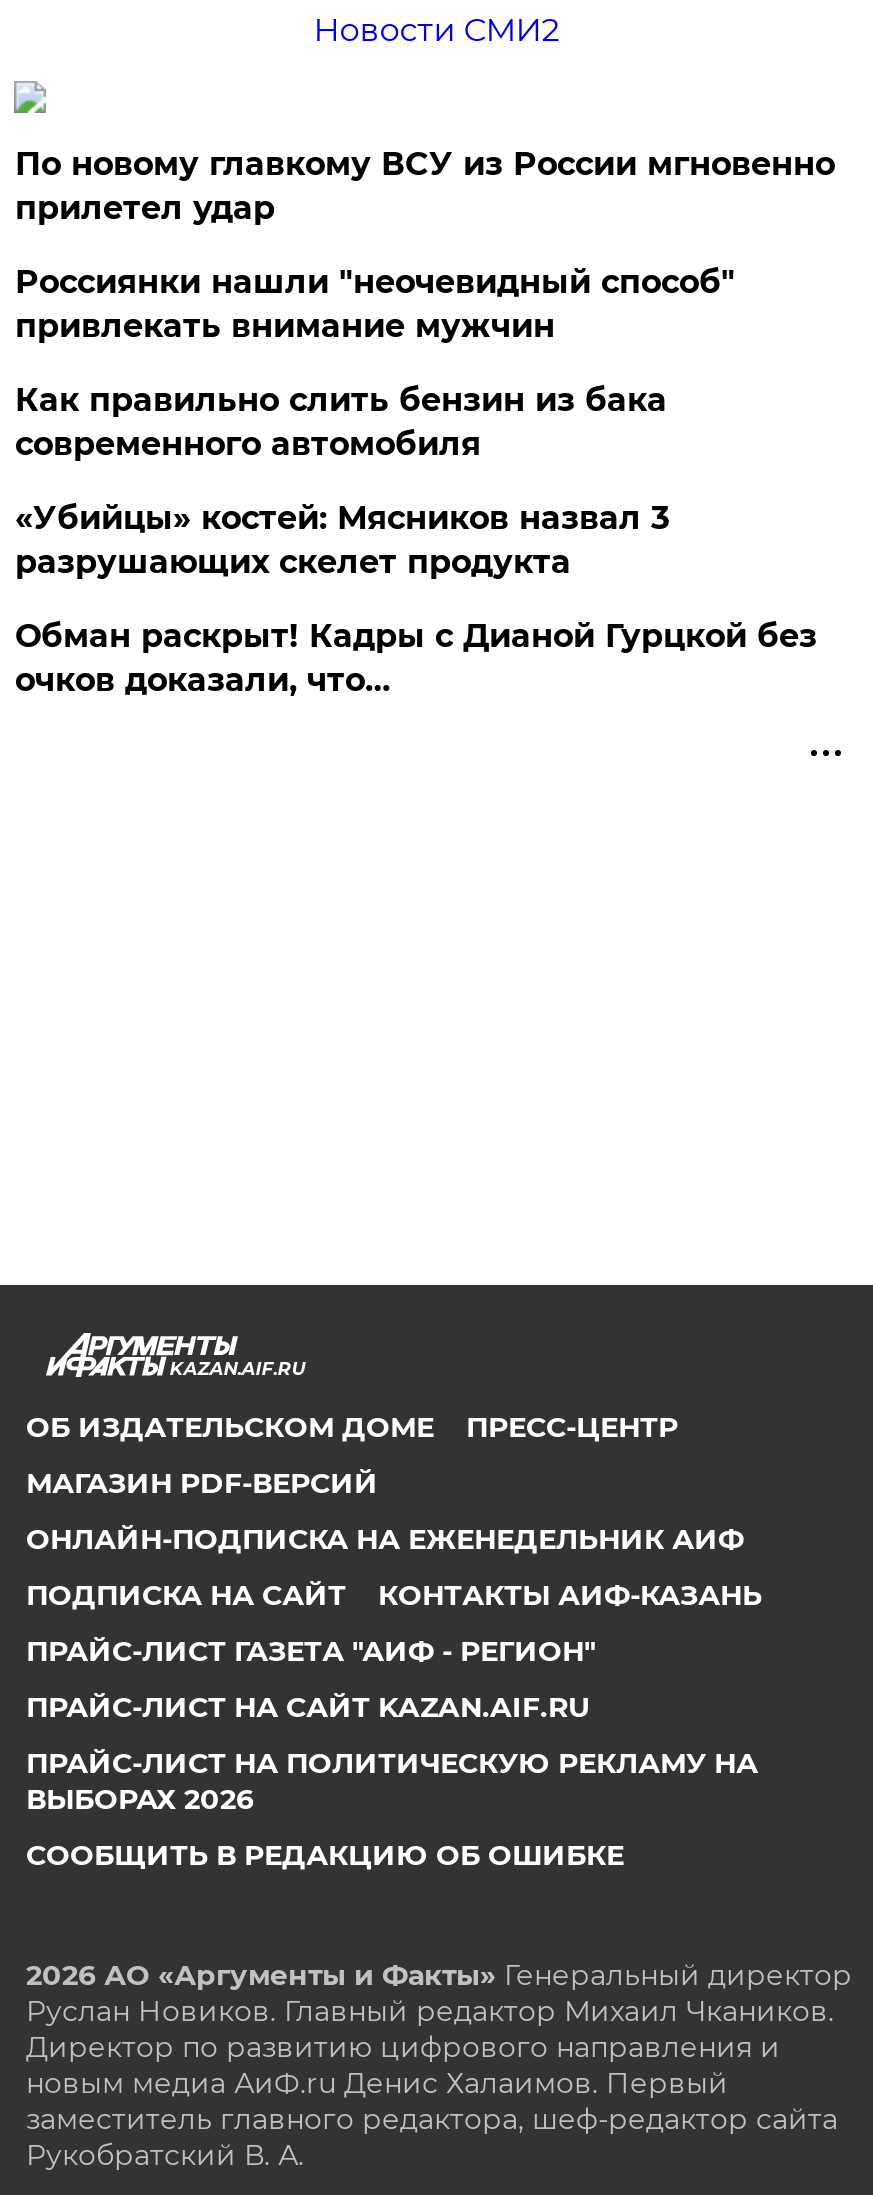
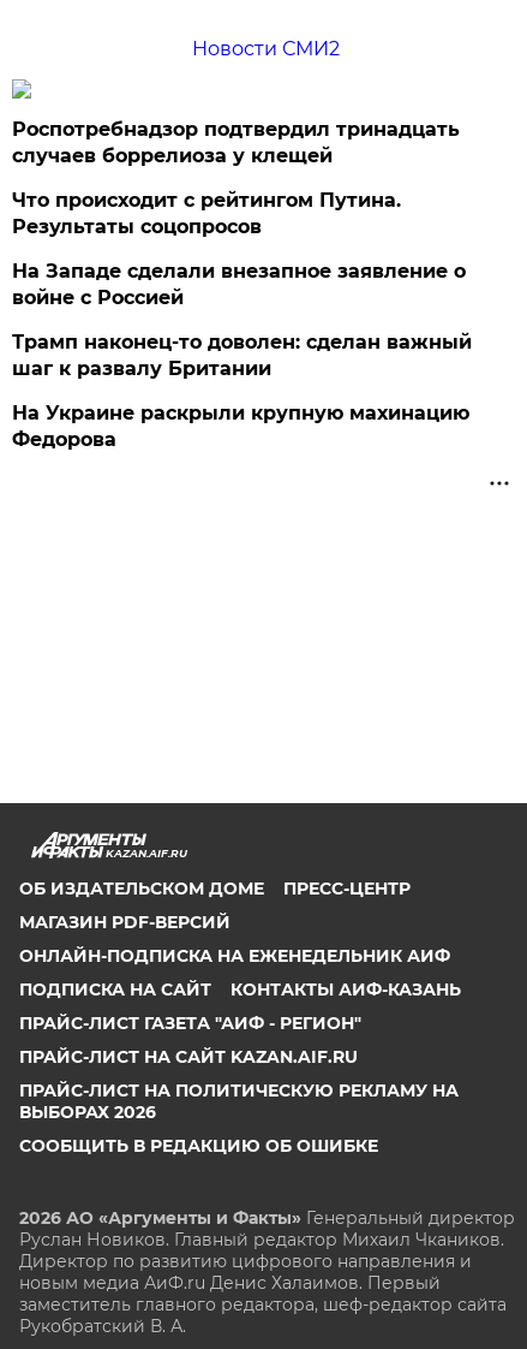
[15,145,835,227] По новому главкому ВСУ из России мгновенно | прилетел удар -> [12,118,460,167] Роспотребнадзор подтвердил тринадцать | случаев боррелиоза у клещей
[15,263,735,345] Россиянки нашли "неочевидный способ" | привлекать внимание мужчин -> [12,189,401,238] Что происходит с рейтингом Путина. | Результаты соцопросов
[15,381,667,463] Как правильно слить бензин из бака | современного автомобиля -> [12,260,466,309] На Западе сделали внезапное заявление о | войне с Россией
[15,499,669,581] «Убийцы» костей: Мясников назвал 3 | разрушающих скелет продукта -> [12,331,472,380] Трамп наконец-то доволен: сделан важный | шаг к развалу Британии
[15,617,817,699] Обман раскрыт! Кадры с Дианой Гурцкой без | очков доказали, что… -> [12,401,470,451] На Украине раскрыли крупную махинацию | Федорова

